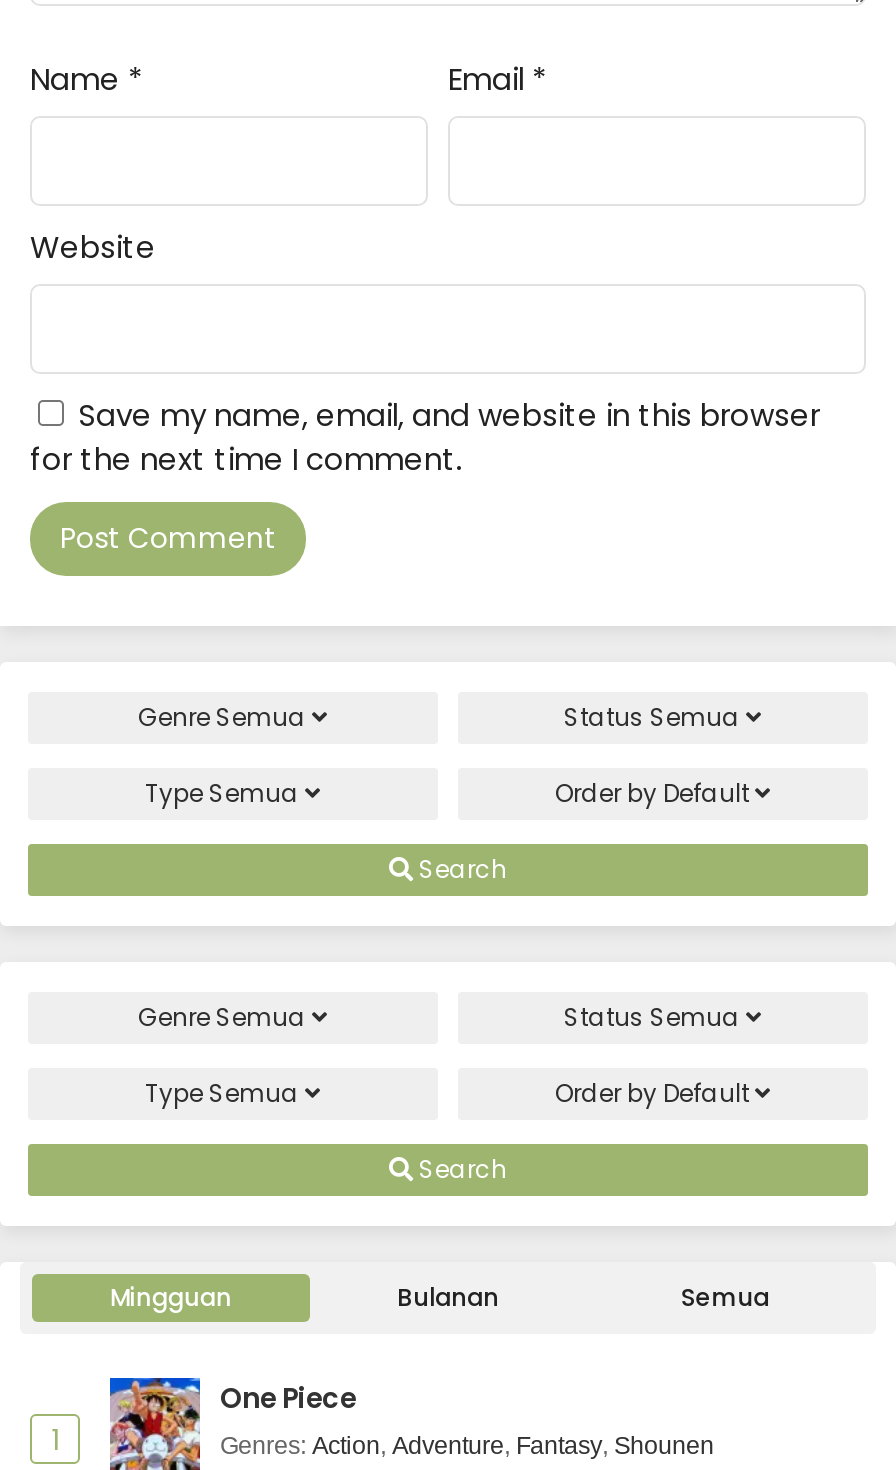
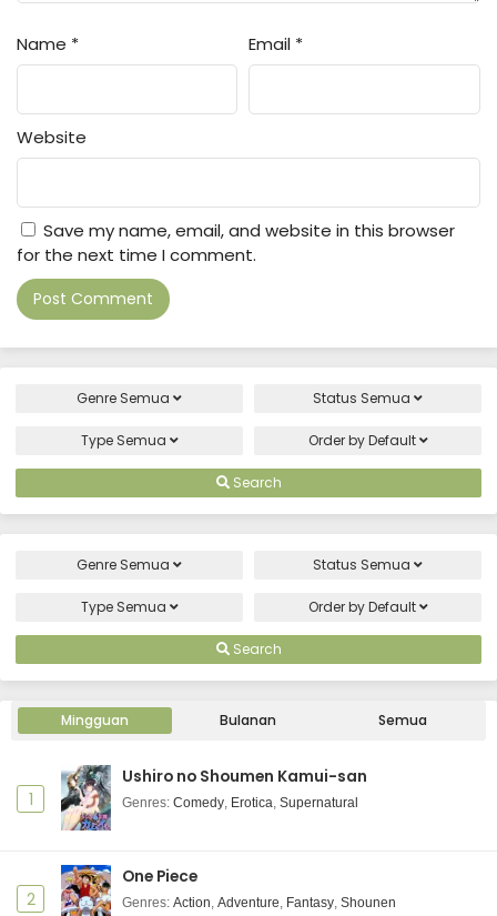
none -> [60,764,367,835] [image] | Ushiro no Shoumen Kamui-san | Genres: Comedy, Erotica, Supernatural
none -> [26,888,35,910] 2

